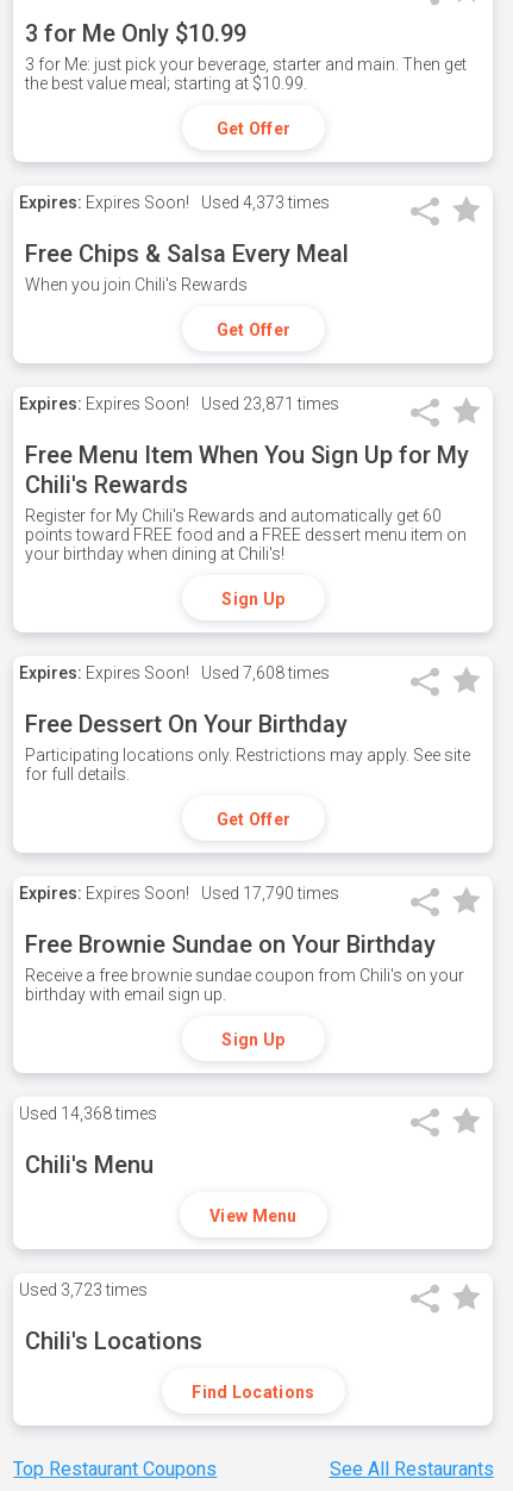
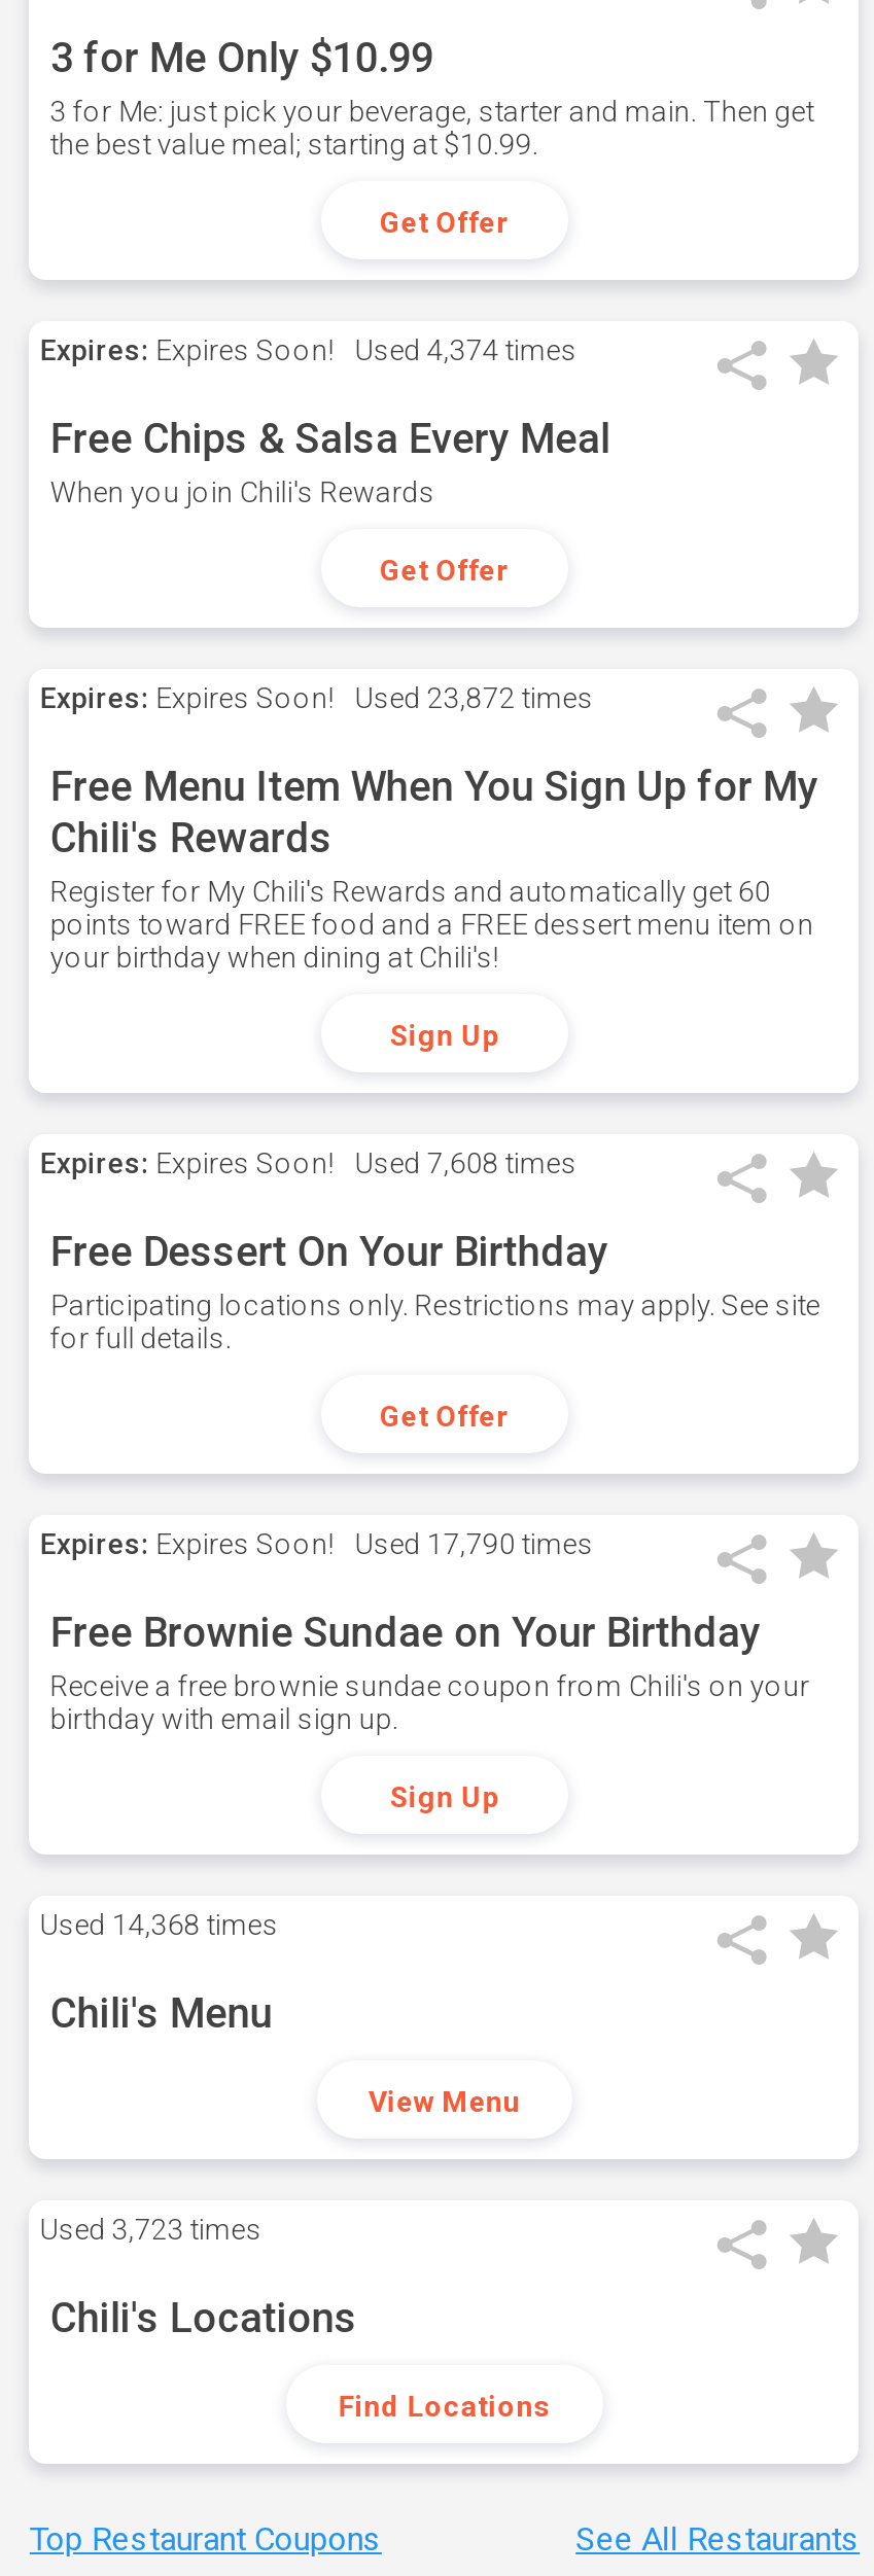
[20,193,330,212] Expires: Expires Soon! Used 4,373 times -> [40,333,577,366] Expires: Expires Soon! Used 4,374 times
[20,394,340,413] Expires: Expires Soon! Used 23,871 times -> [40,681,594,714] Expires: Expires Soon! Used 23,872 times

